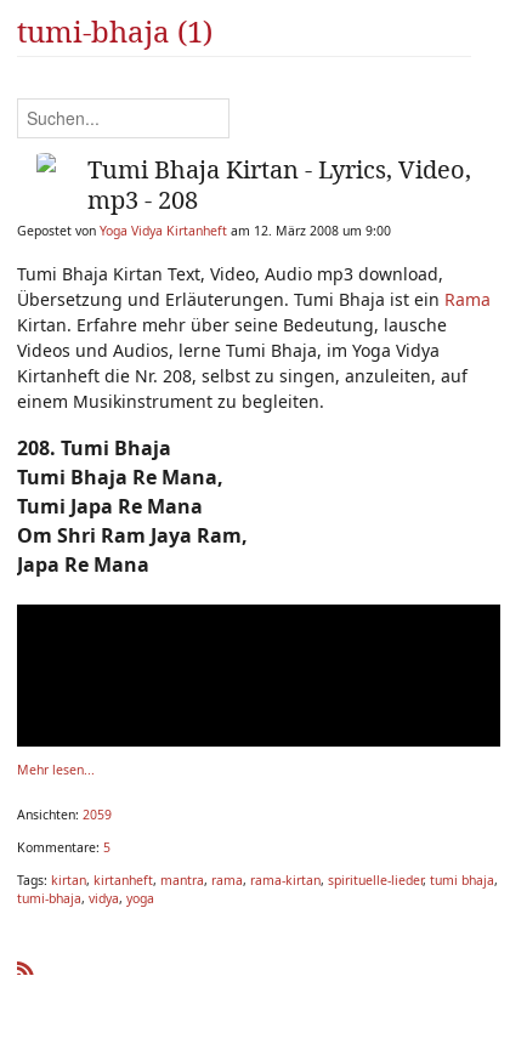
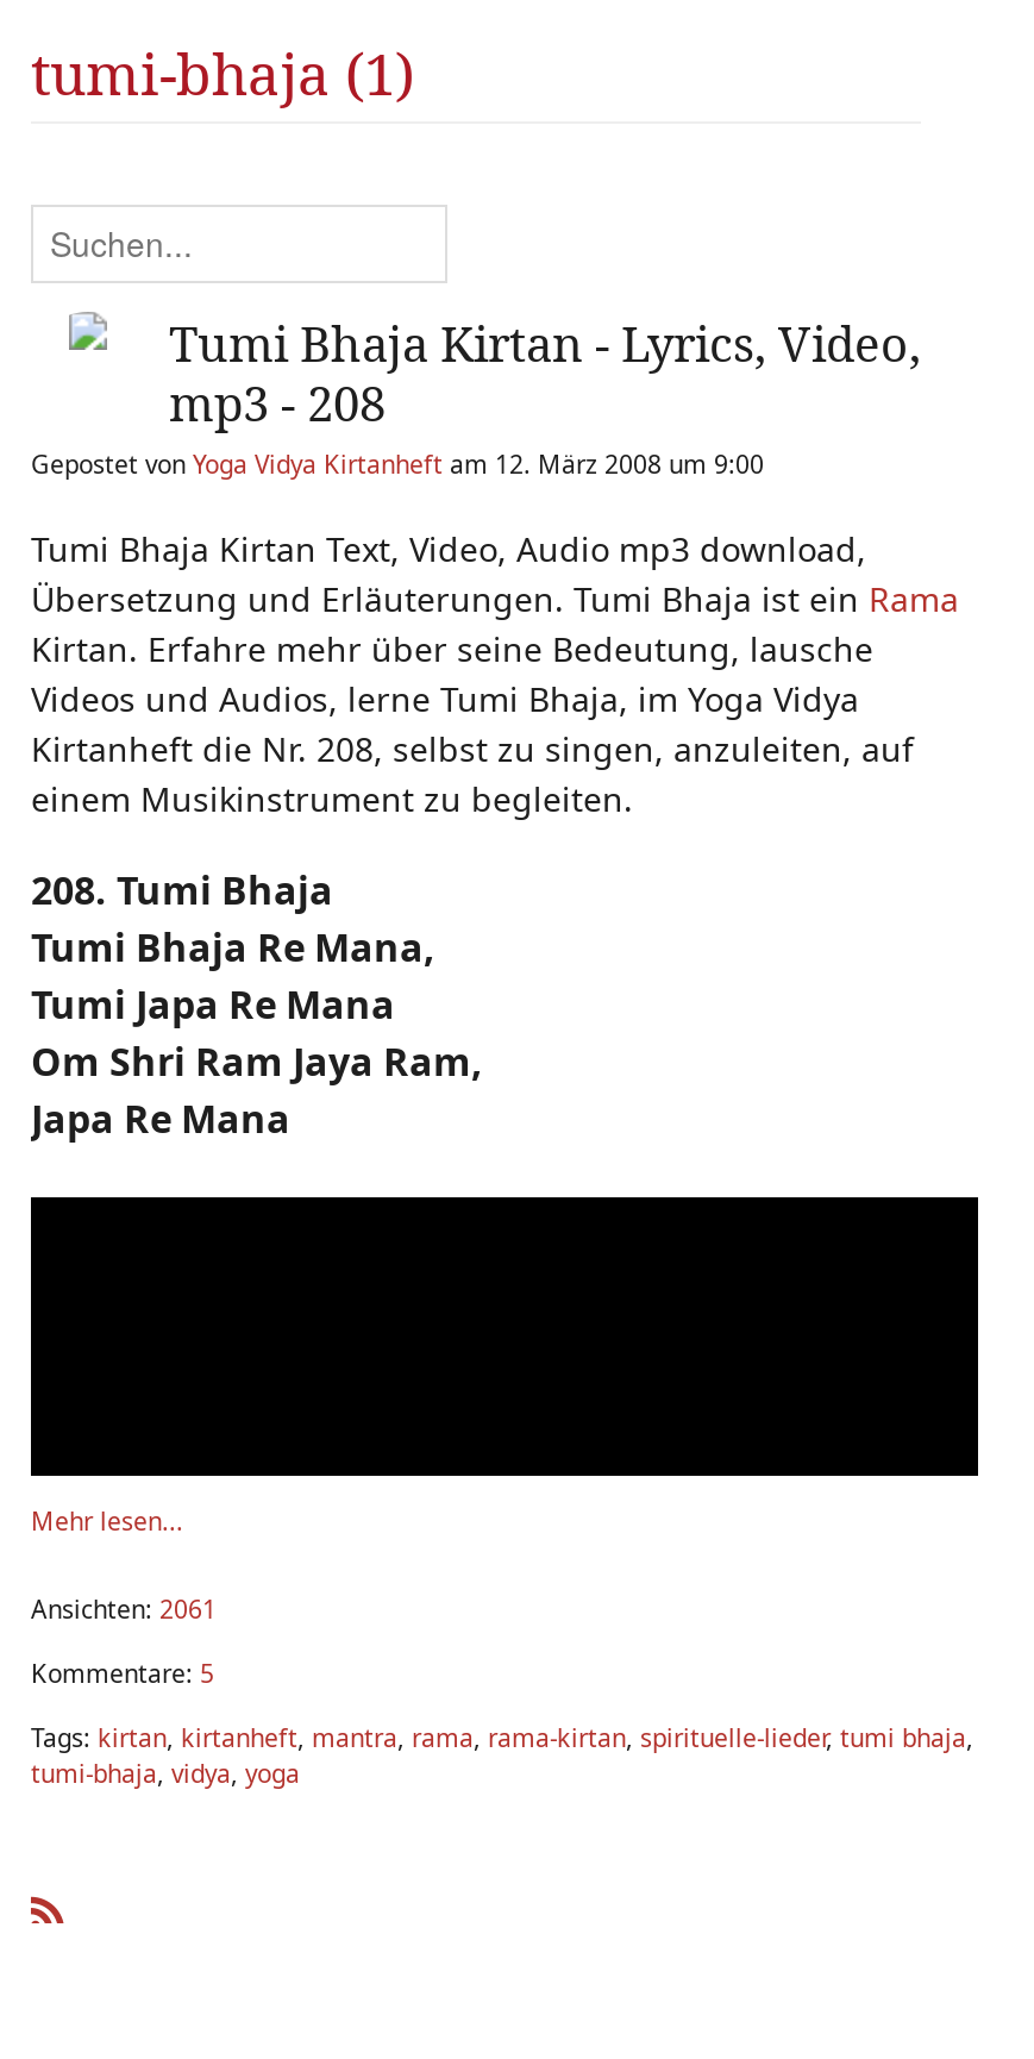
[17,806,112,823] Ansichten: 2059 -> [31,1592,217,1625] Ansichten: 2061

